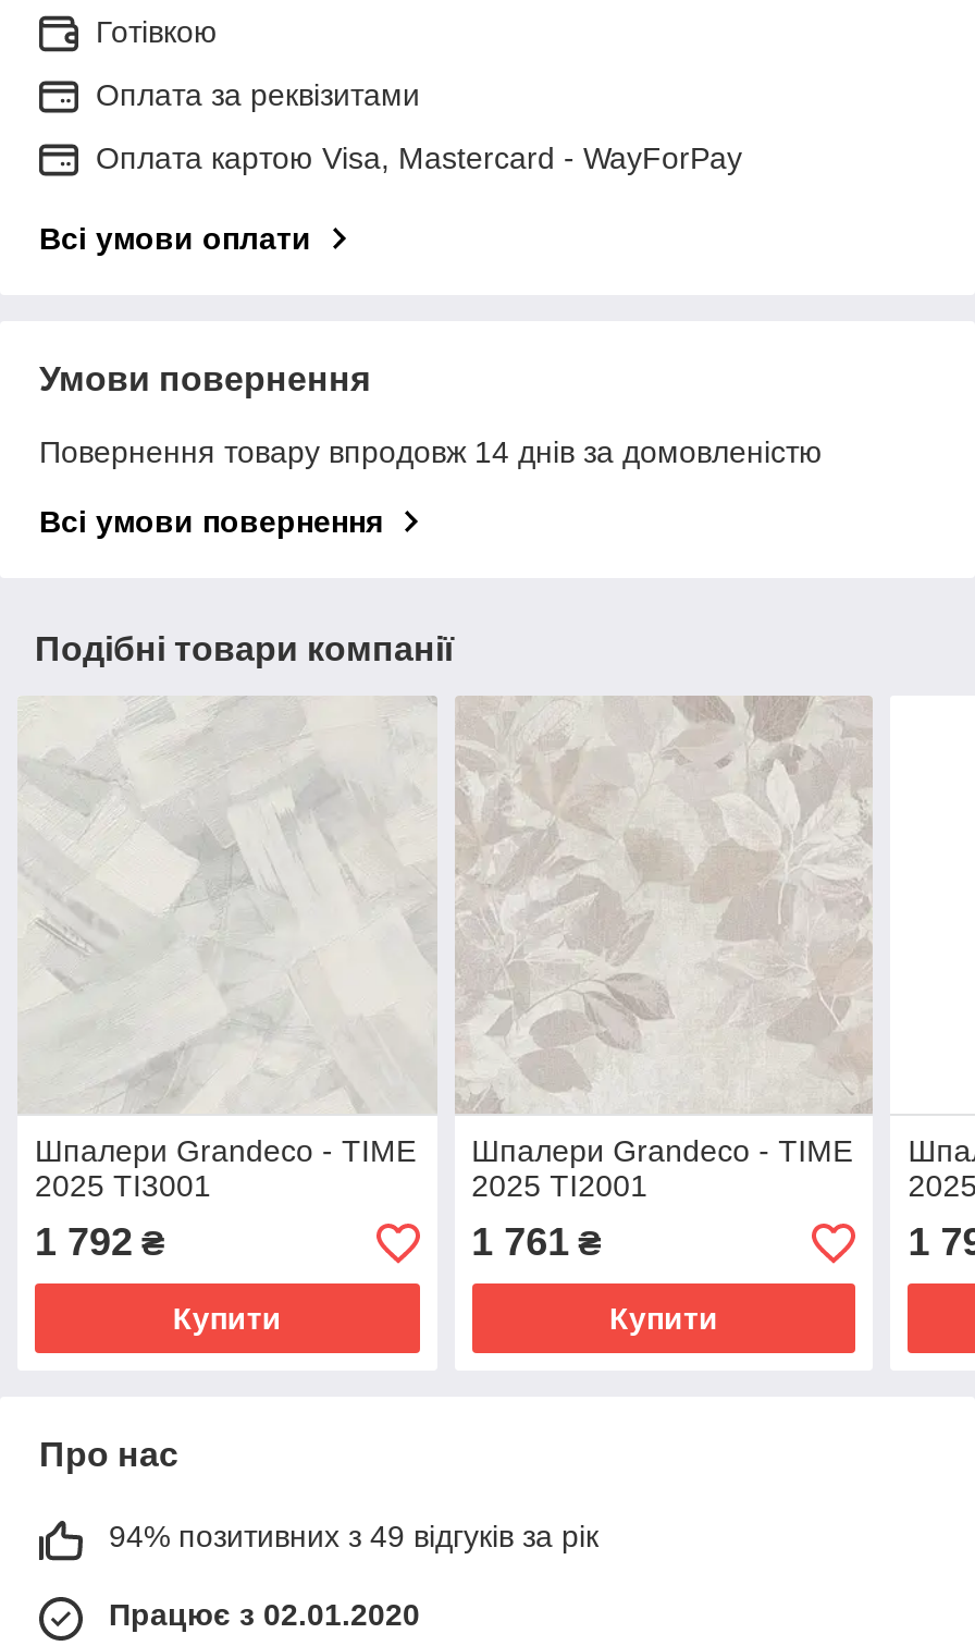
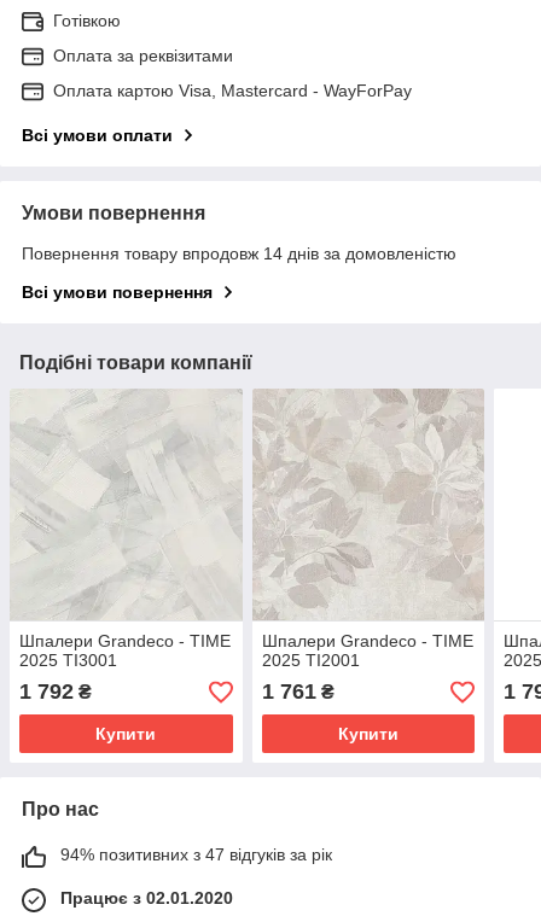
[109,1520,598,1554] 94% позитивних з 49 відгуків за рік -> [60,845,332,865] 94% позитивних з 47 відгуків за рік

